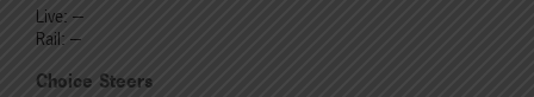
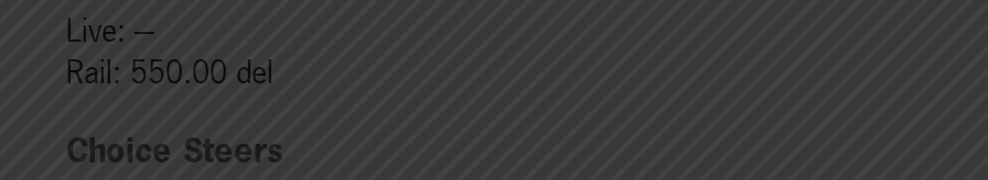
[36,27,81,49] Rail: --- -> [66,50,273,92] Rail: 550.00 del

